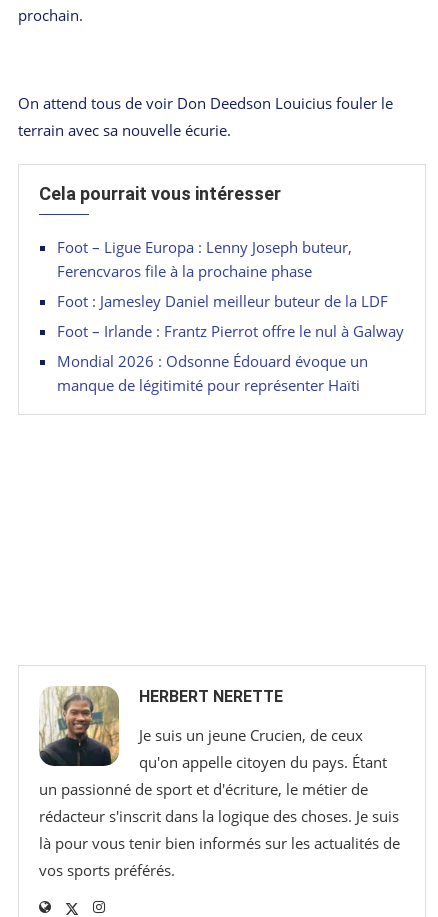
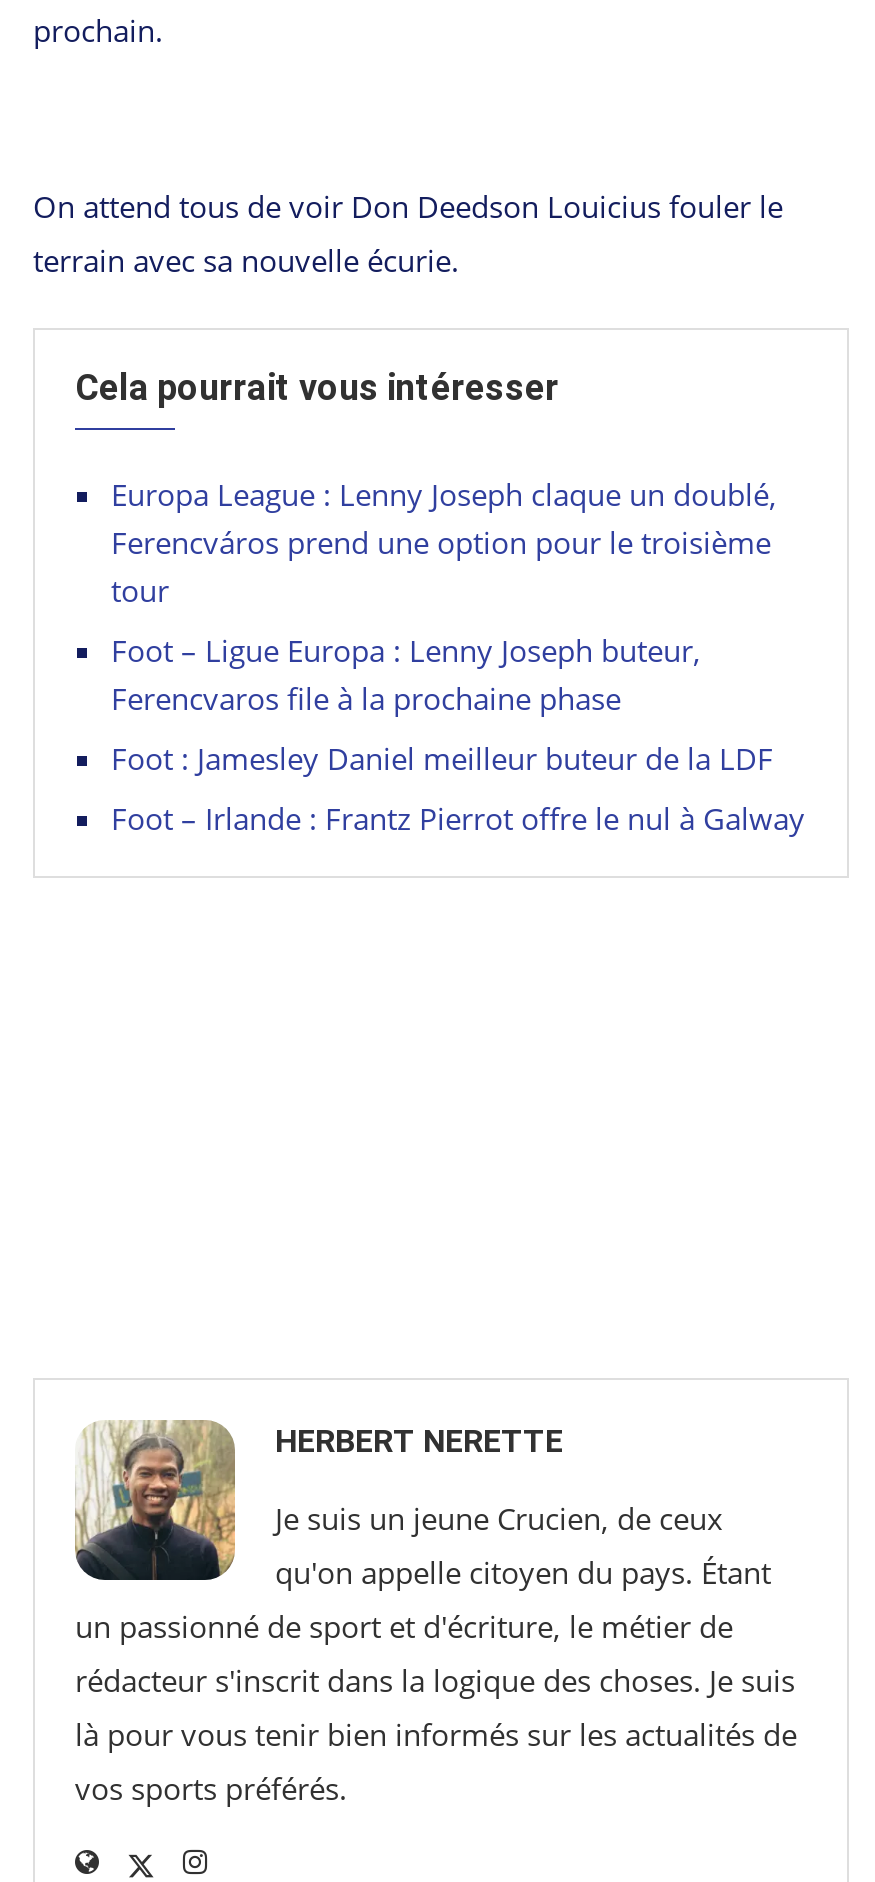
none -> [111,473,777,609] Europa League : Lenny Joseph claque un doublé, | Ferencváros prend une option pour le troisième | tour
moved [57,237,404,341] -> [111,629,805,837]: Foot – Ligue Europa : Lenny Joseph buteur, | Ferencvaros file à la prochaine phase | Foot : Jamesley Daniel meilleur buteur de la LDF | Foot – Irlande : Frantz Pierrot offre le nul à Galway
[57,351,368,395] Mondial 2026 : Odsonne Édouard évoque un | manque de légitimité pour représenter Haïti -> none

